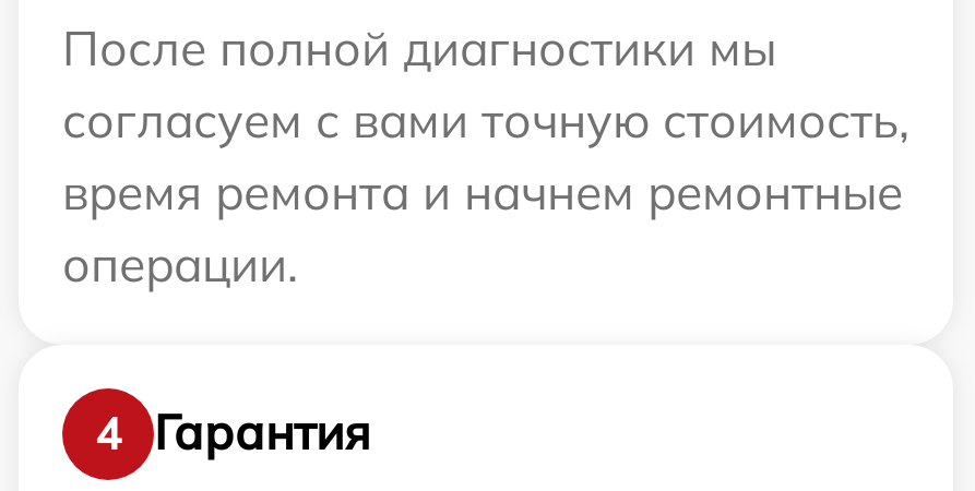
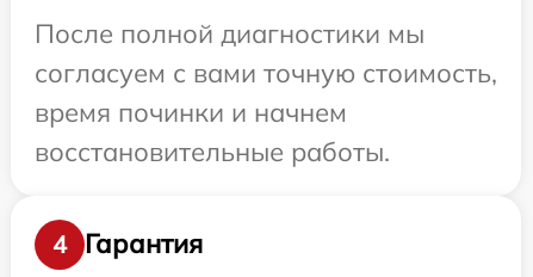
[62,161,903,294] время ремонта и начнем ремонтные | операции. -> [35,95,390,168] время починки и начнем | восстановительные работы.

